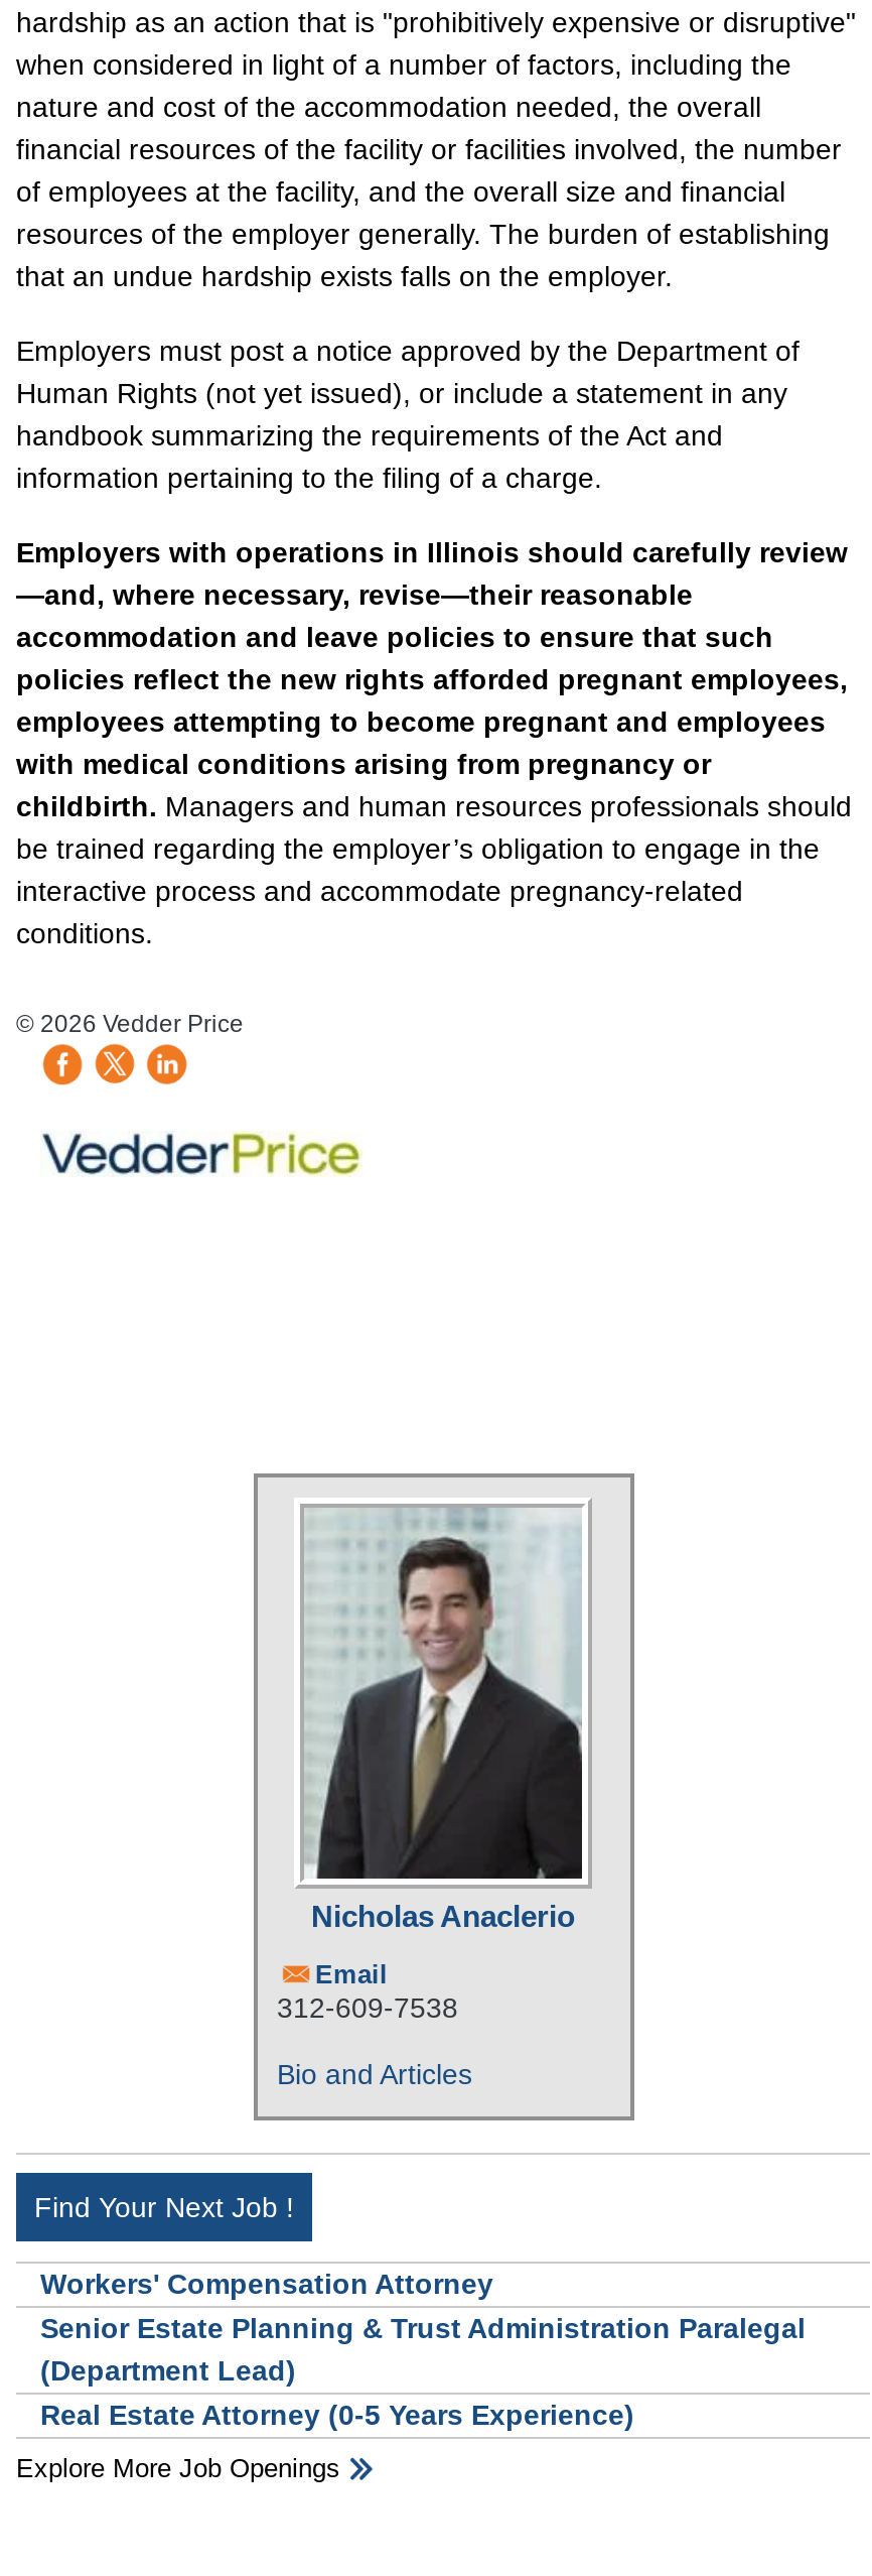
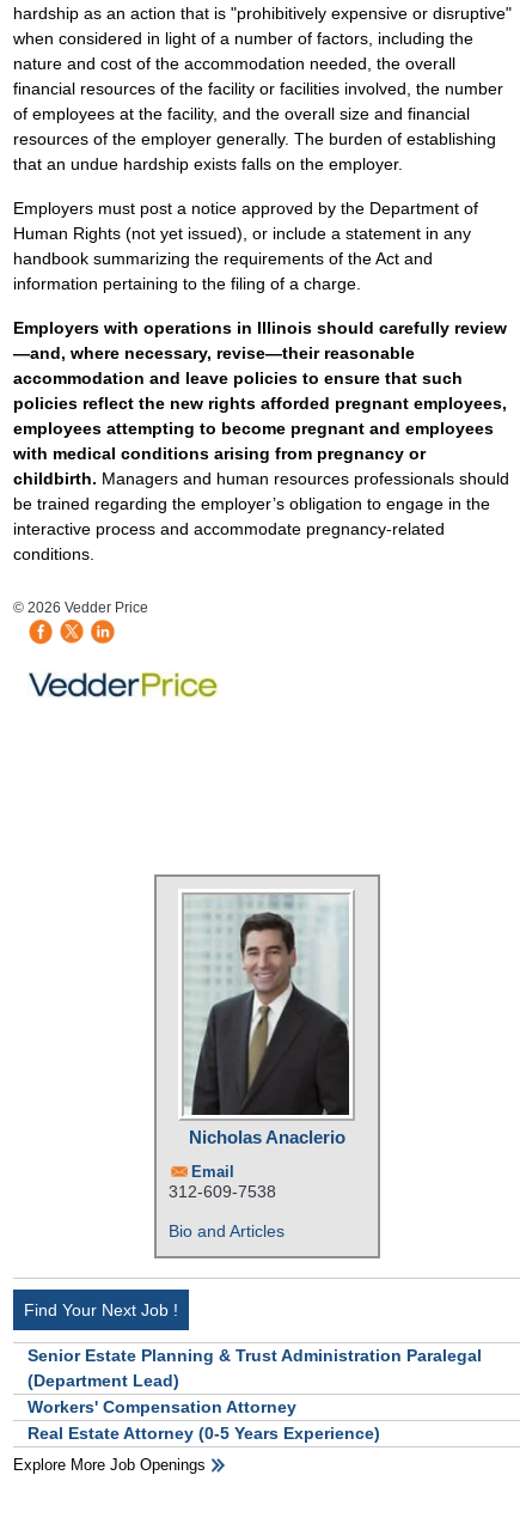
moved [40,2268,493,2300] -> [27,1397,296,1416]: Workers' Compensation Attorney
moved [40,2312,806,2387] -> [27,1346,482,1390]: Senior Estate Planning & Trust Administration Paralegal | (Department Lead)

